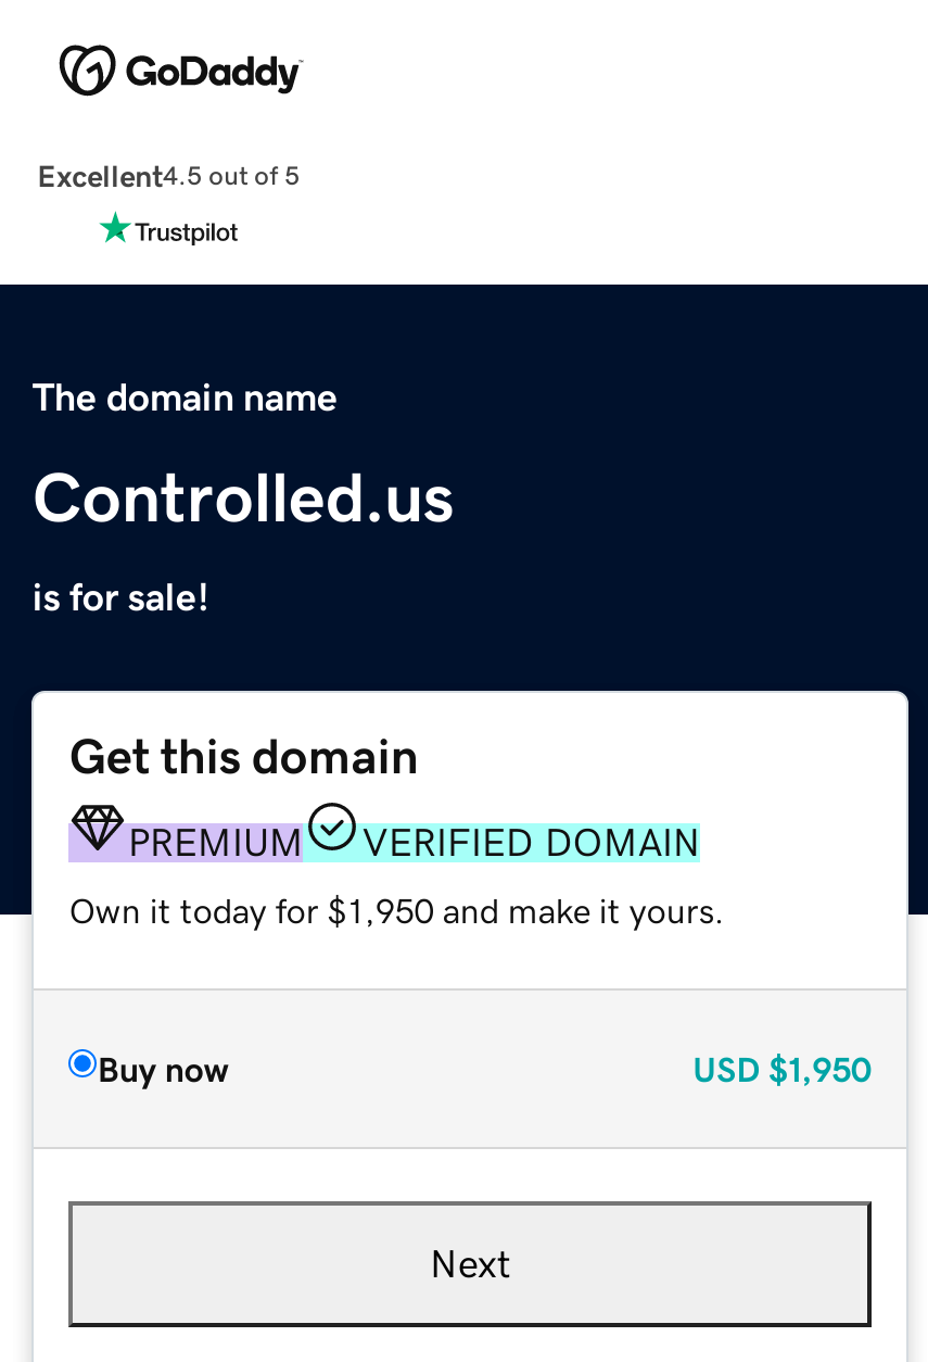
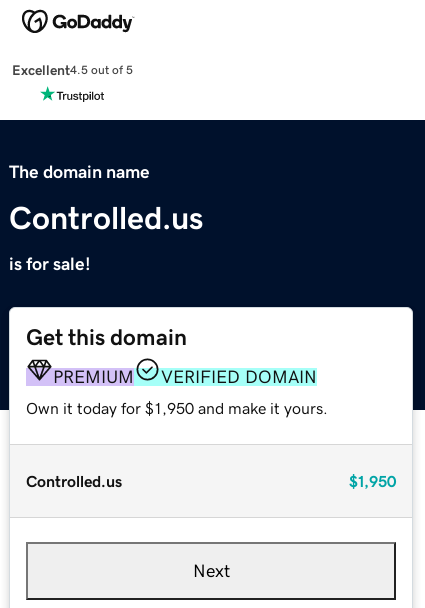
[97,1050,871,1085] Buy now | USD $1,950 -> [26,473,396,489] Controlled.us | $1,950

